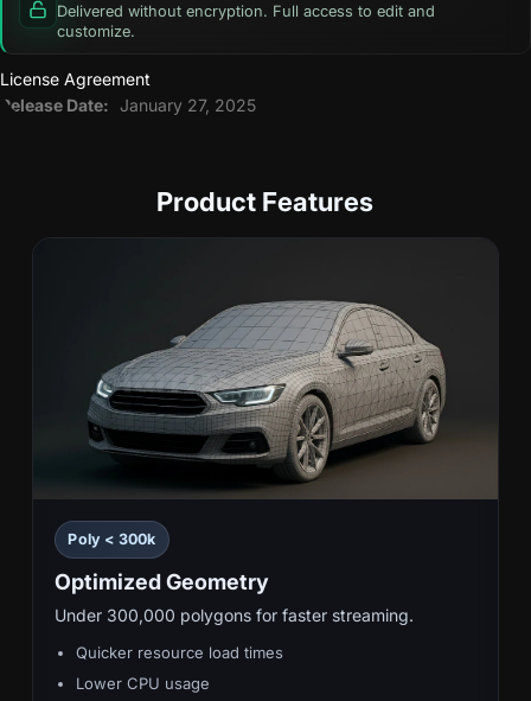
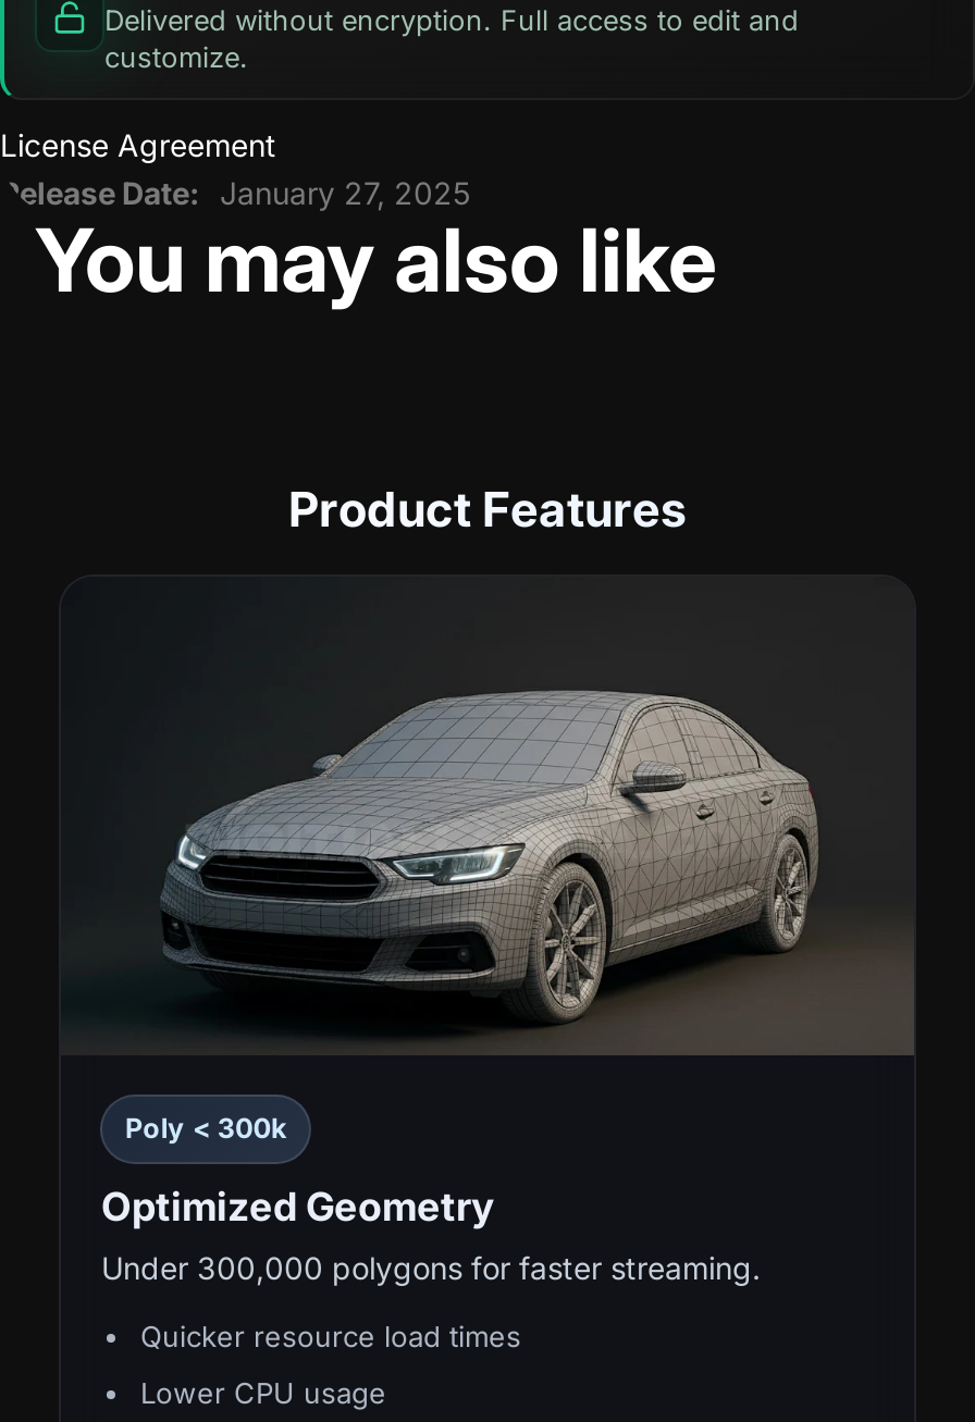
none -> [35,208,716,314] You may also like

